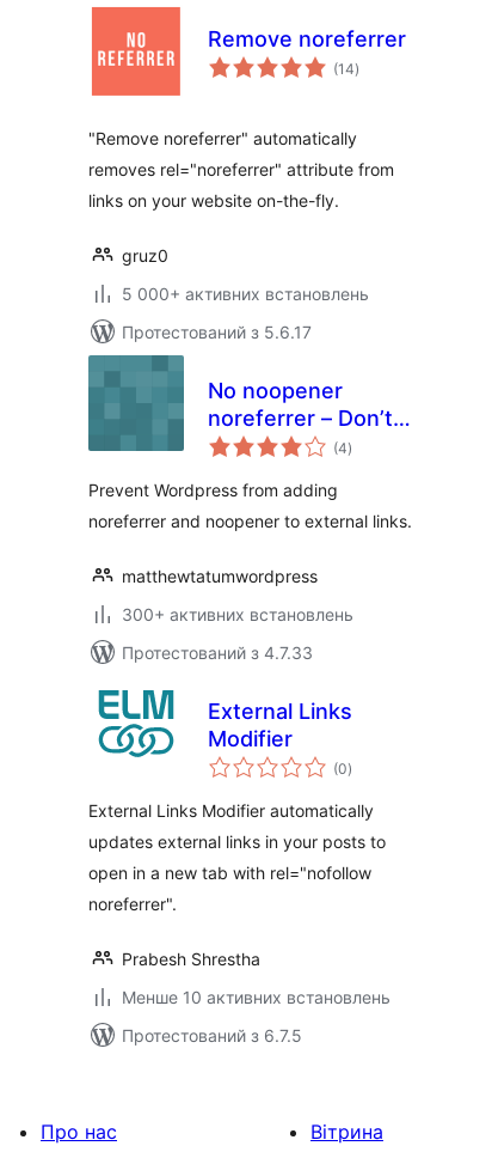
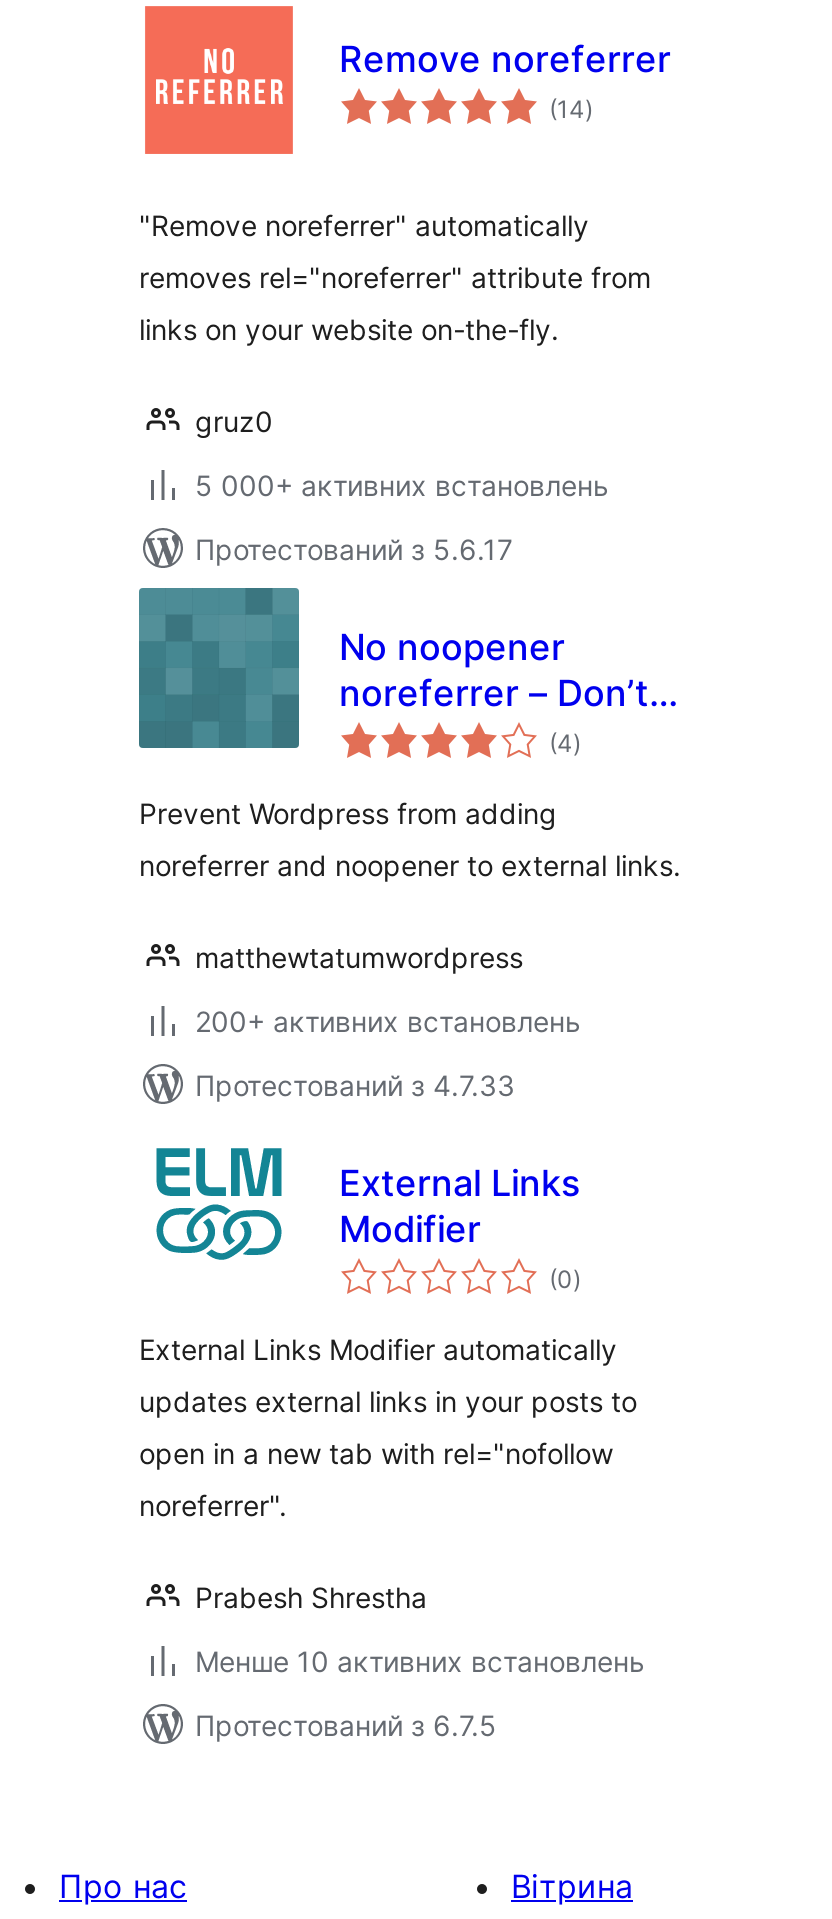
[122,604,353,624] 300+ активних встановлень -> [195,1004,581,1038] 200+ активних встановлень

